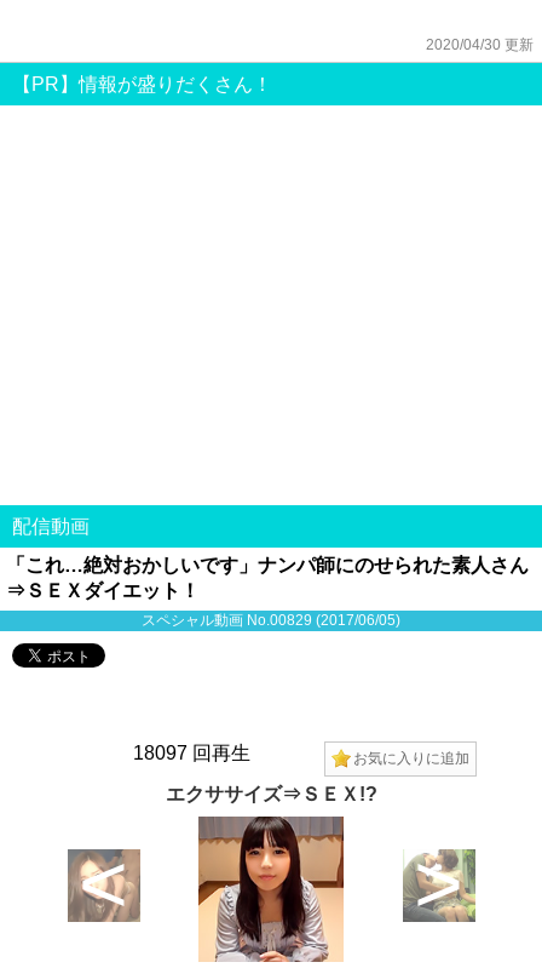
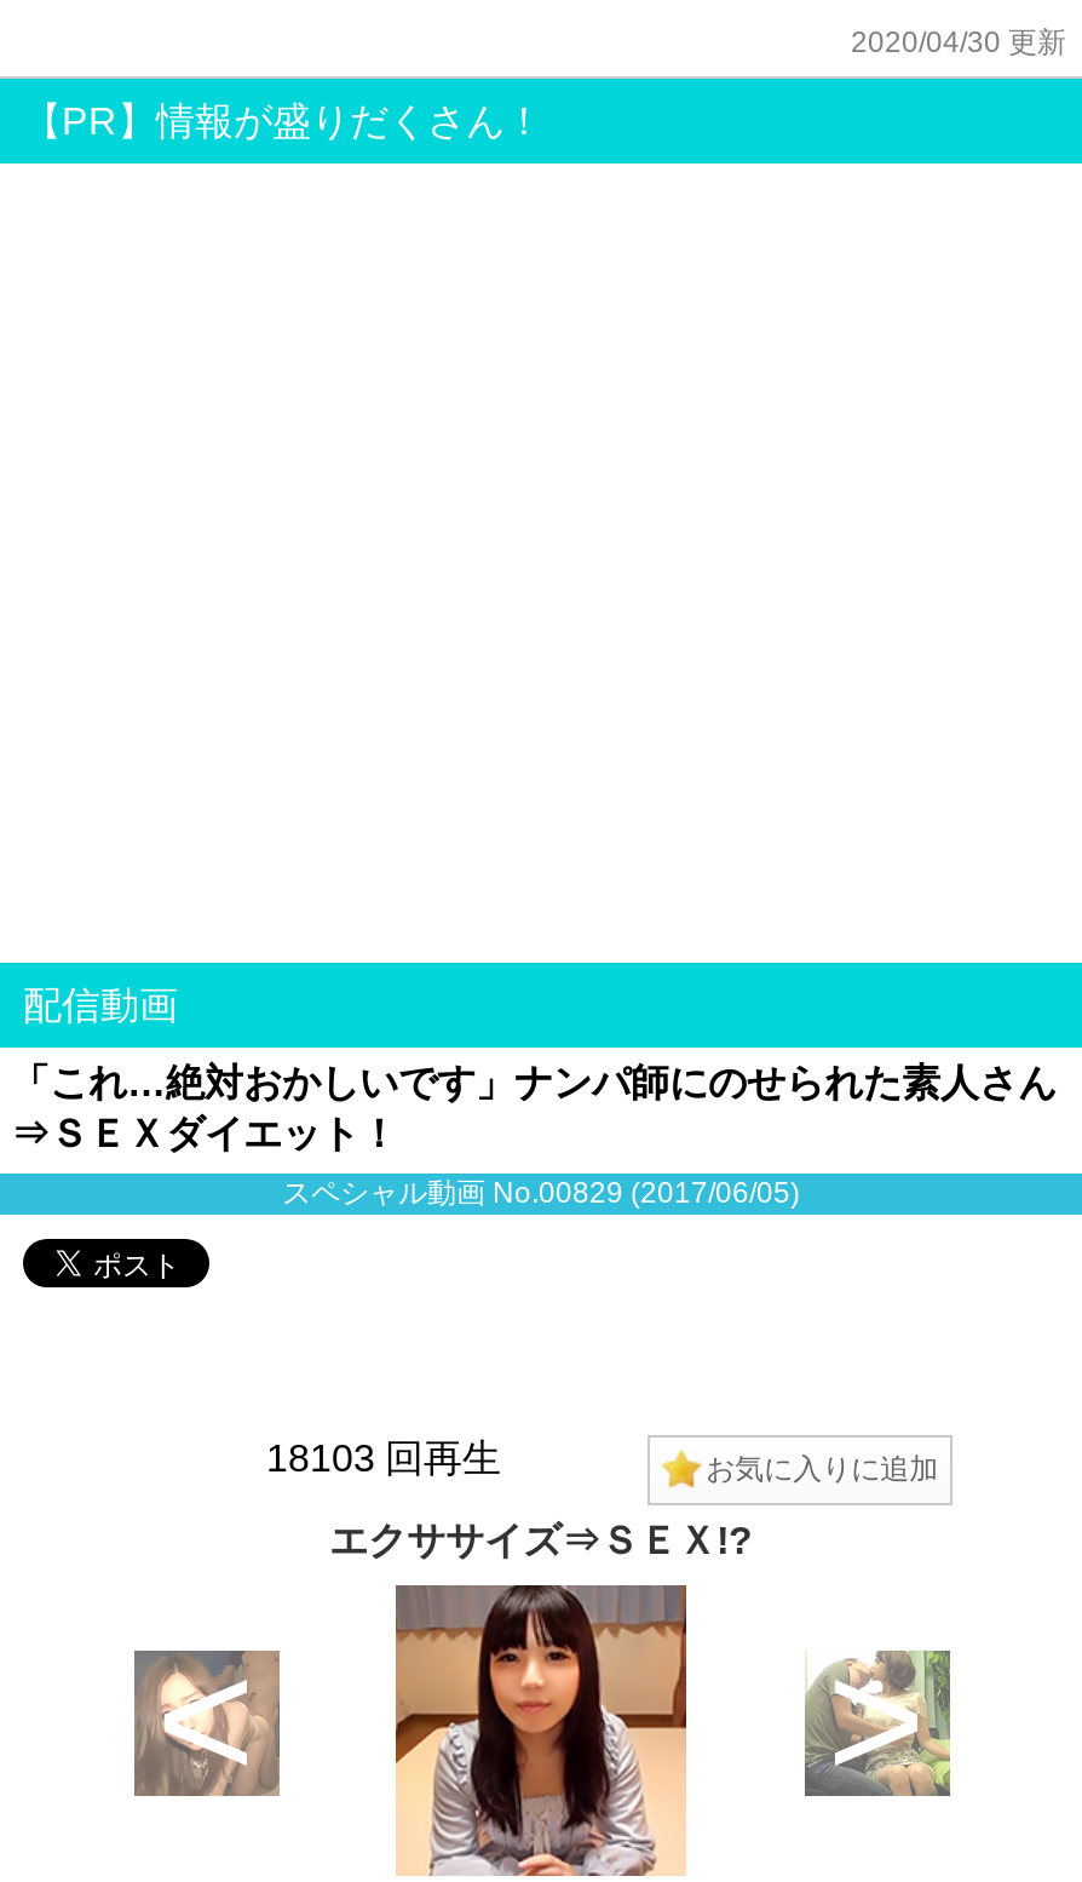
[134,743,251,763] 18097 回再生 -> [266,1438,501,1479] 18103 回再生

